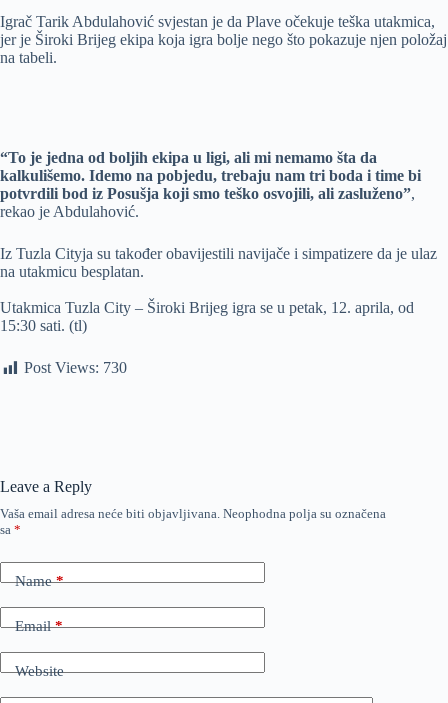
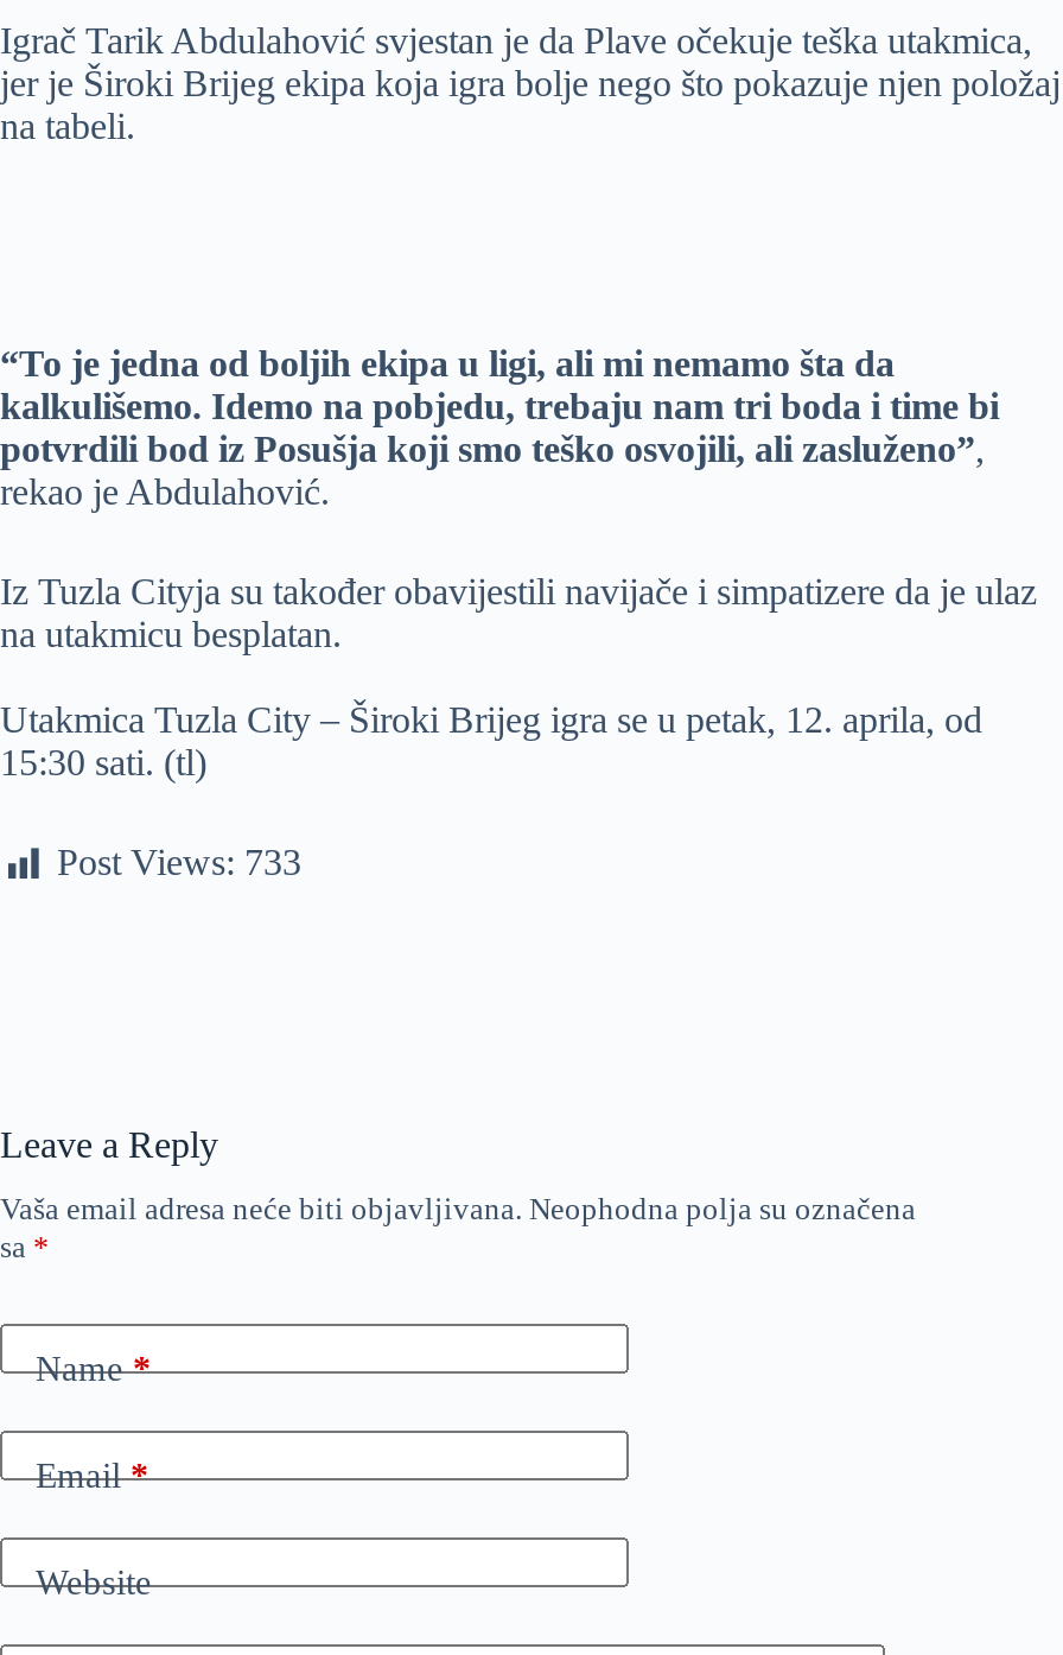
[24,359,127,376] Post Views: 730 -> [57,843,301,883] Post Views: 733

